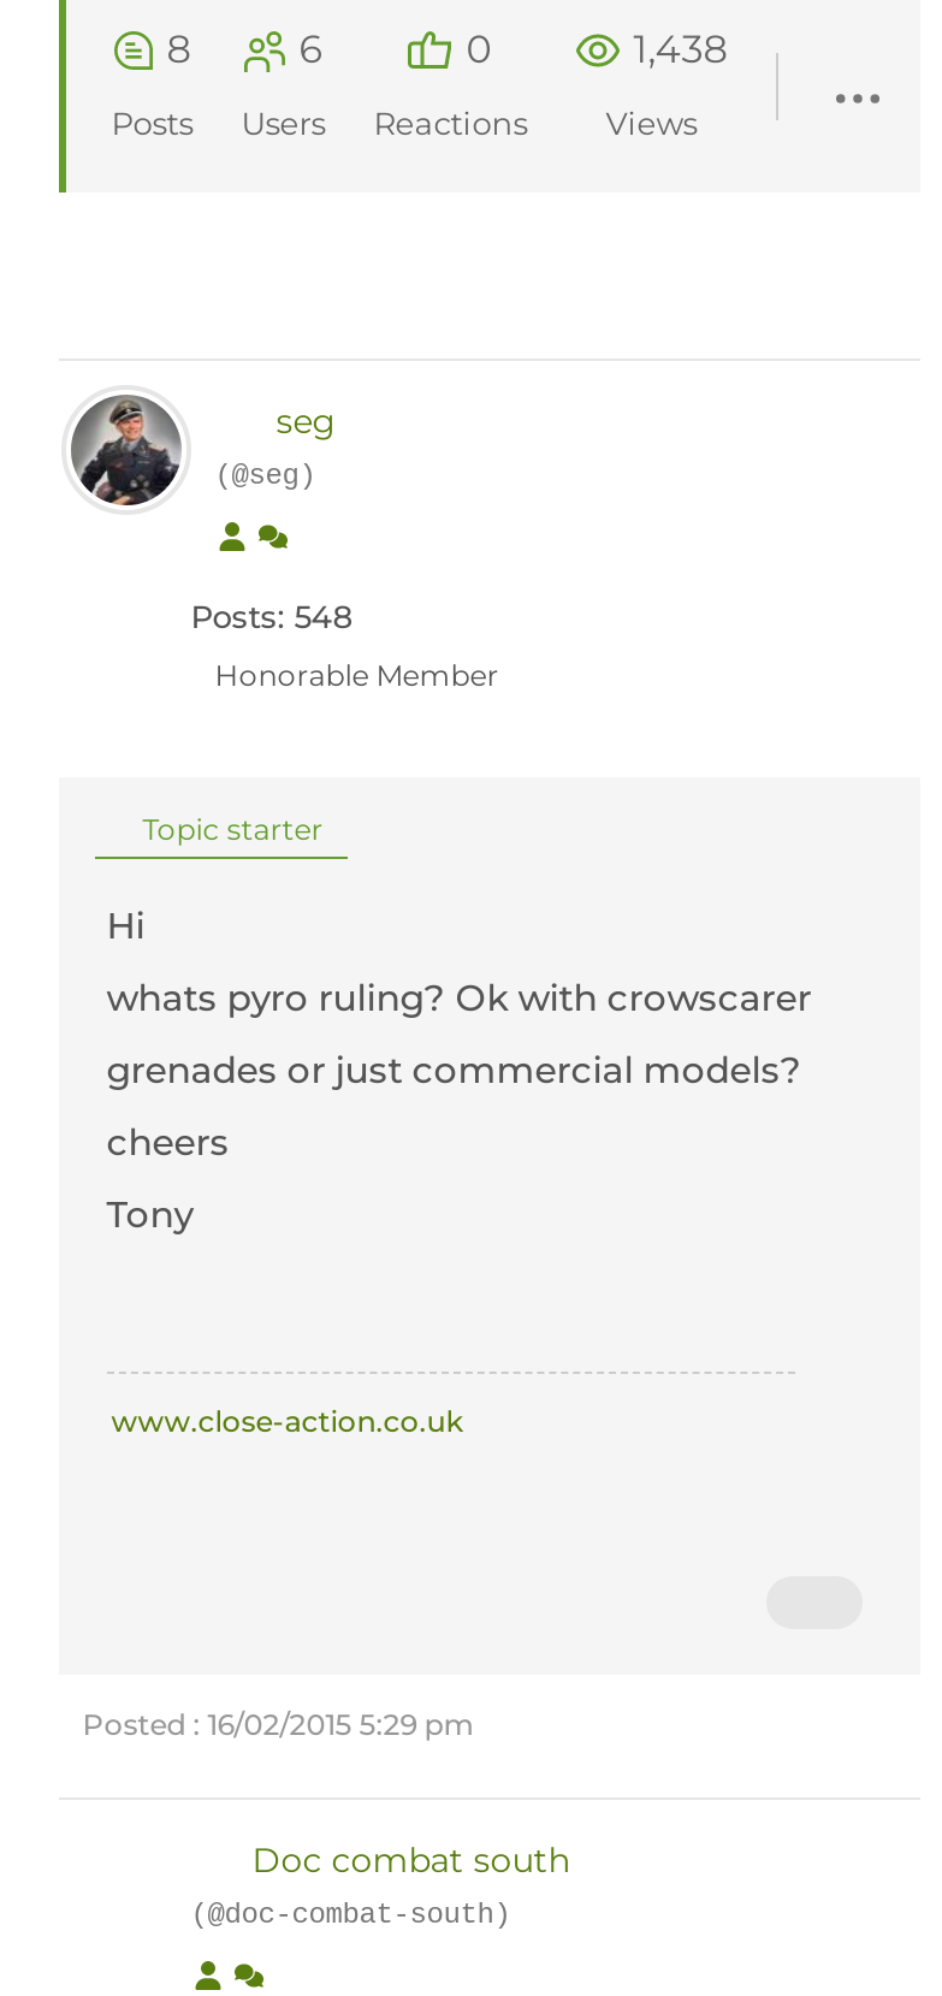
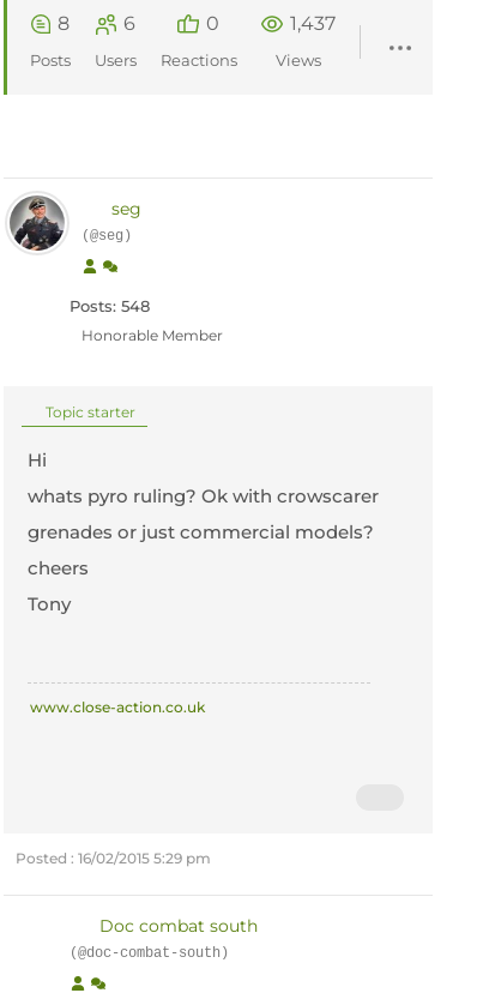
[634,26,727,72] 1,438 -> [290,12,335,35] 1,437

